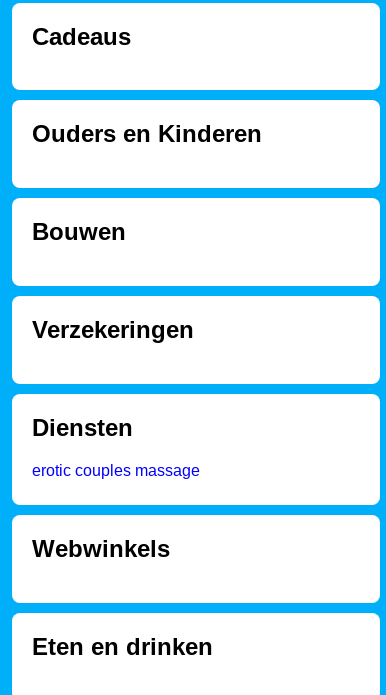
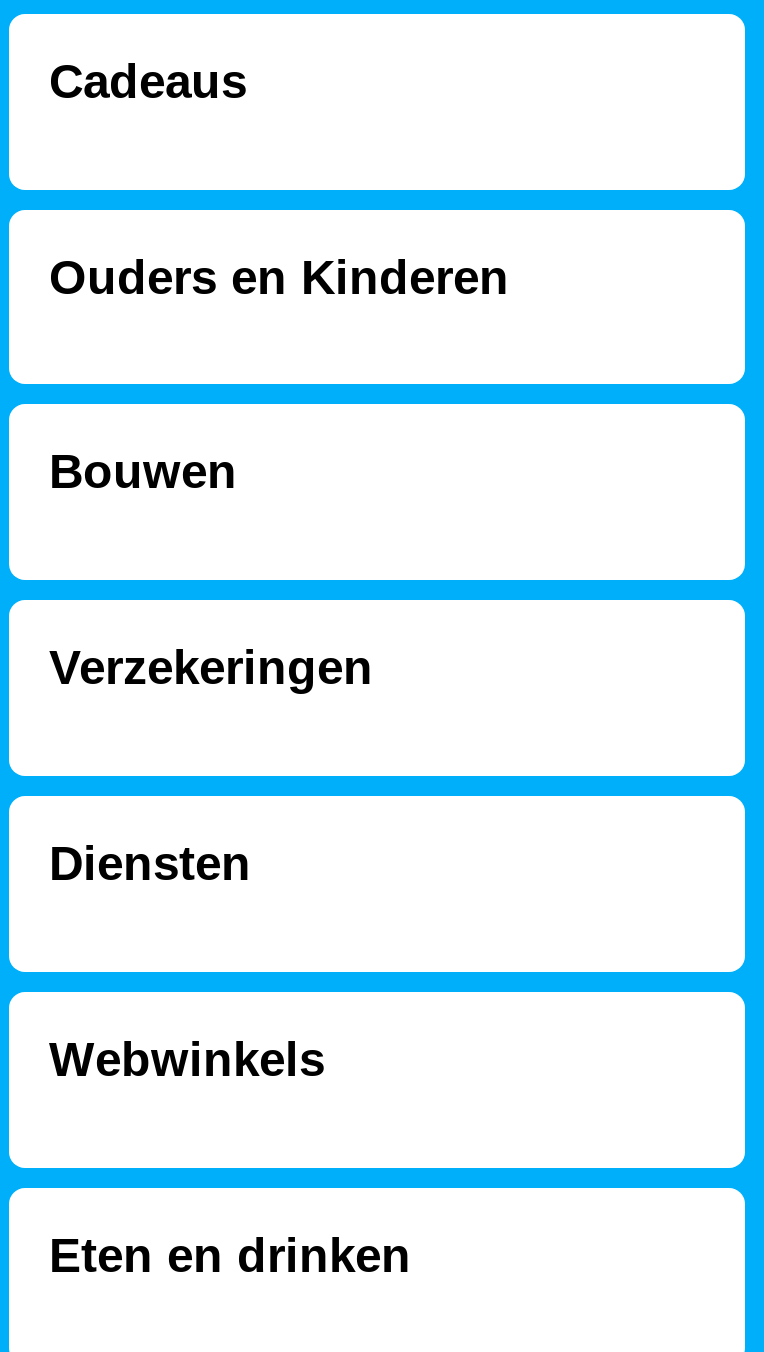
[32,462,200,479] erotic couples massage -> none

